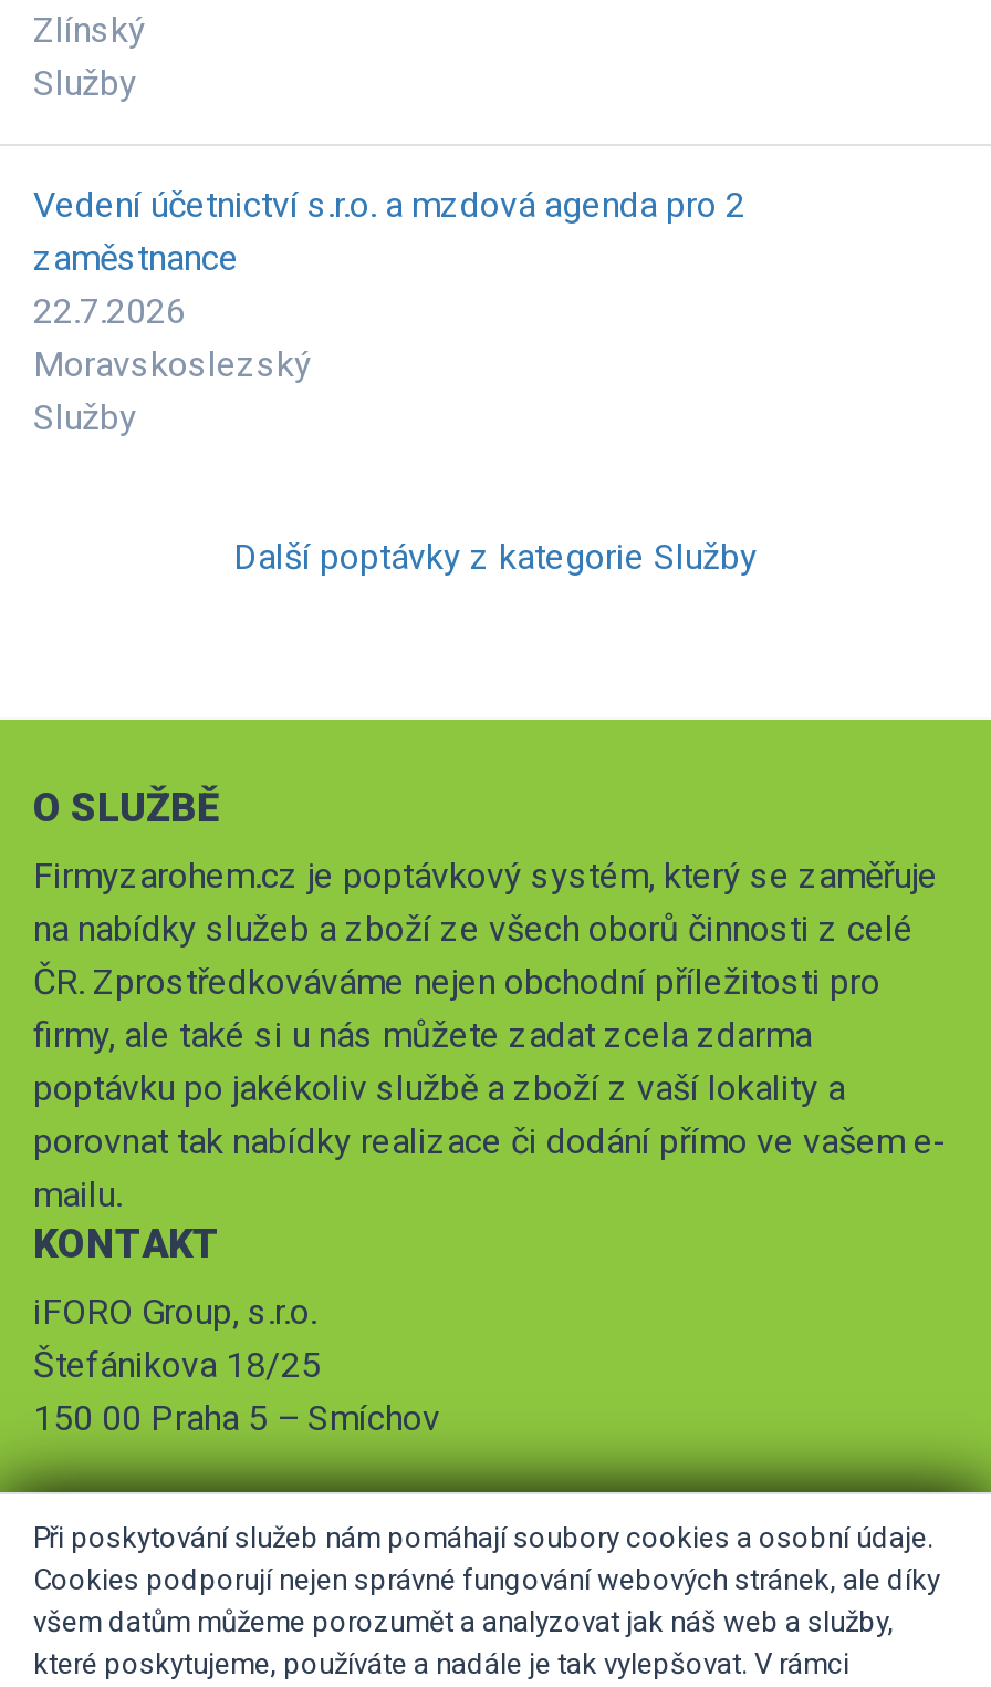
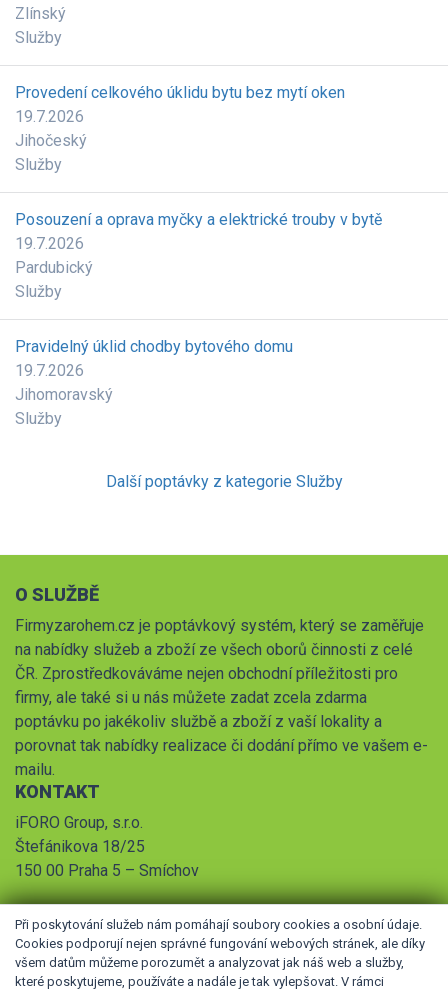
[33,184,745,385] Vedení účetnictví s.r.o. a mzdová agenda pro 2 | zaměstnance | 22.7.2026 | Moravskoslezský -> [15,83,382,404] Provedení celkového úklidu bytu bez mytí oken | 19.7.2026 | Jihočeský | Služby | Posouzení a oprava myčky a elektrické trouby v bytě | 19.7.2026 | Pardubický | Služby | Pravidelný úklid chodby bytového domu | 19.7.2026 | Jihomoravský

